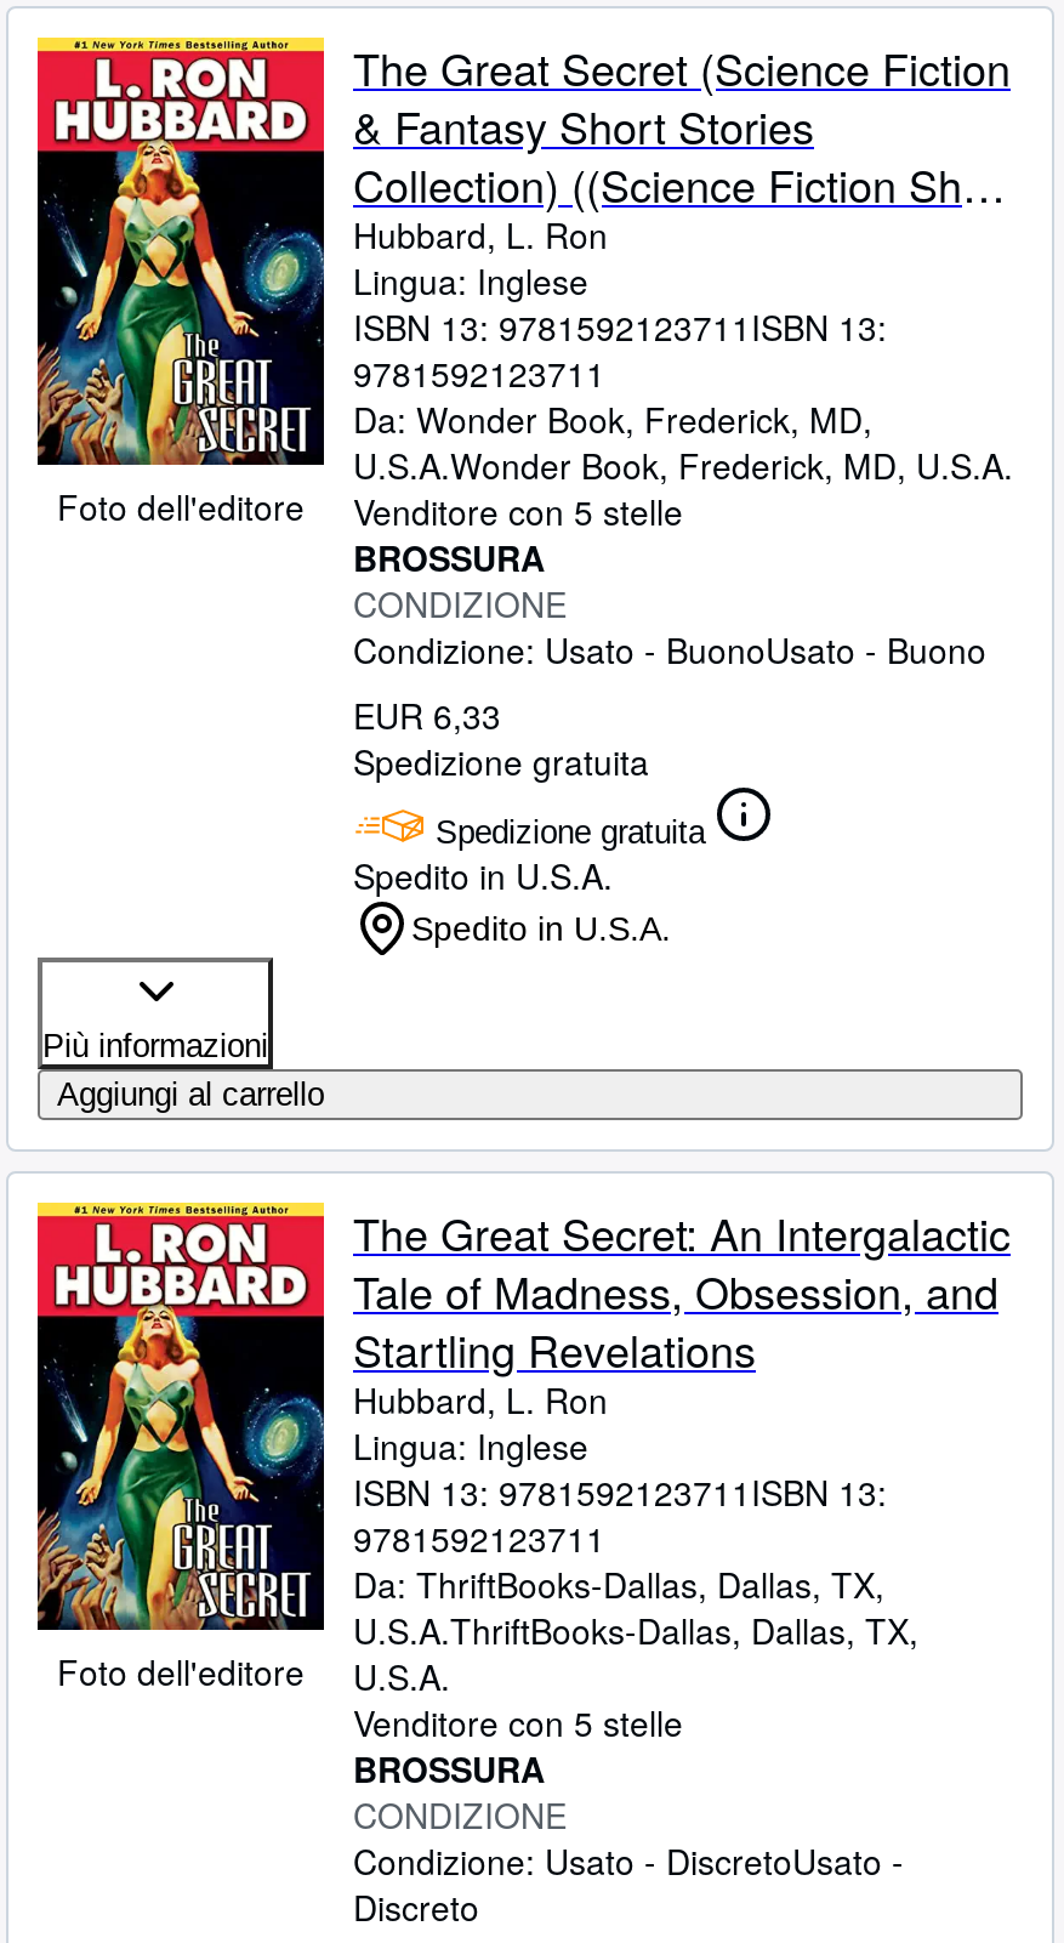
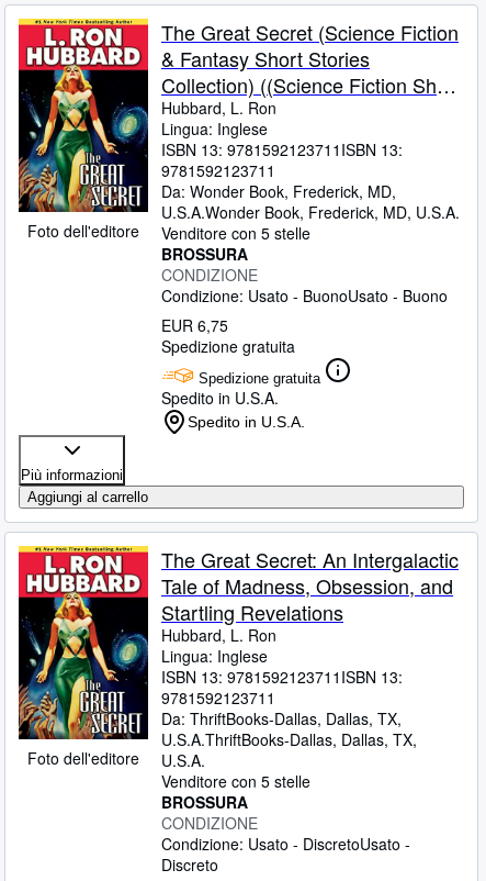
[353,691,501,739] EUR 6,33 -> [161,314,228,336] EUR 6,75

